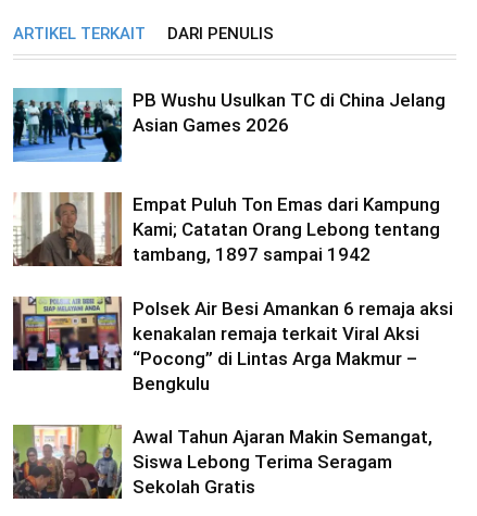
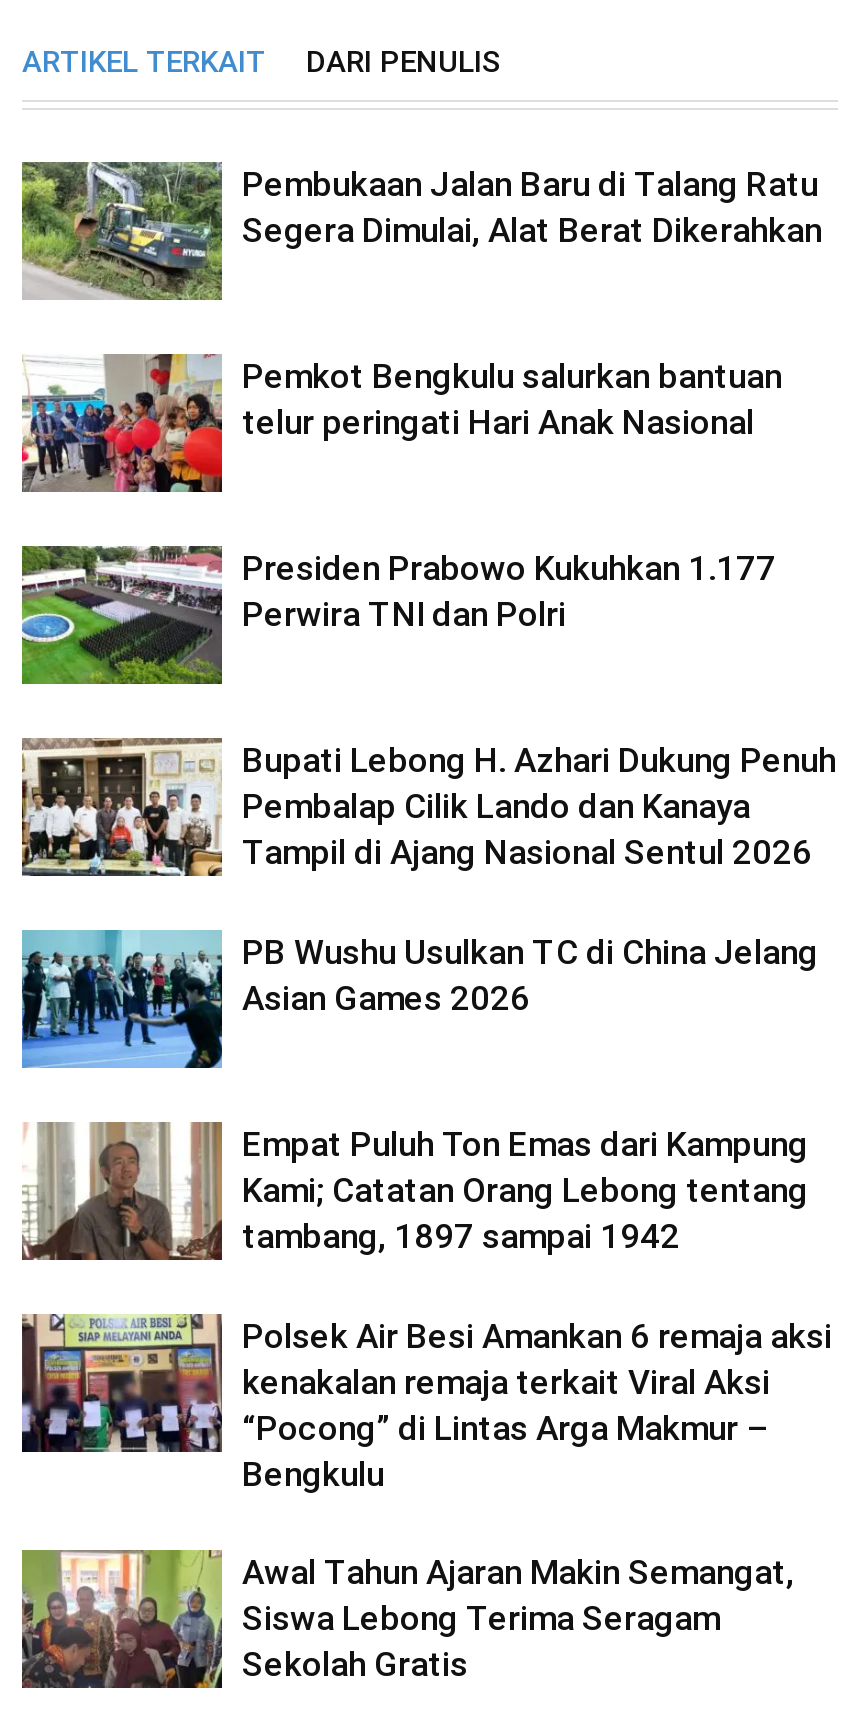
none -> [20,160,822,302] [image] | Pembukaan Jalan Baru di Talang Ratu | Segera Dimulai, Alat Berat Dikerahkan
none -> [20,352,782,494] [image] | Pemkot Bengkulu salurkan bantuan | telur peringati Hari Anak Nasional
none -> [20,544,776,686] [image] | Presiden Prabowo Kukuhkan 1.177 | Perwira TNI dan Polri
none -> [20,736,836,878] [image] | Bupati Lebong H. Azhari Dukung Penuh | Pembalap Cilik Lando dan Kanaya | Tampil di Ajang Nasional Sentul 2026

